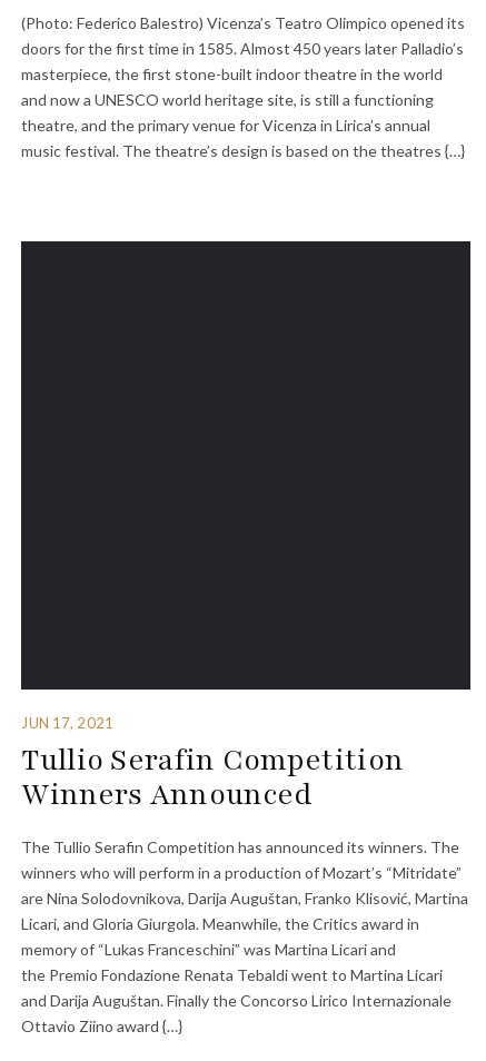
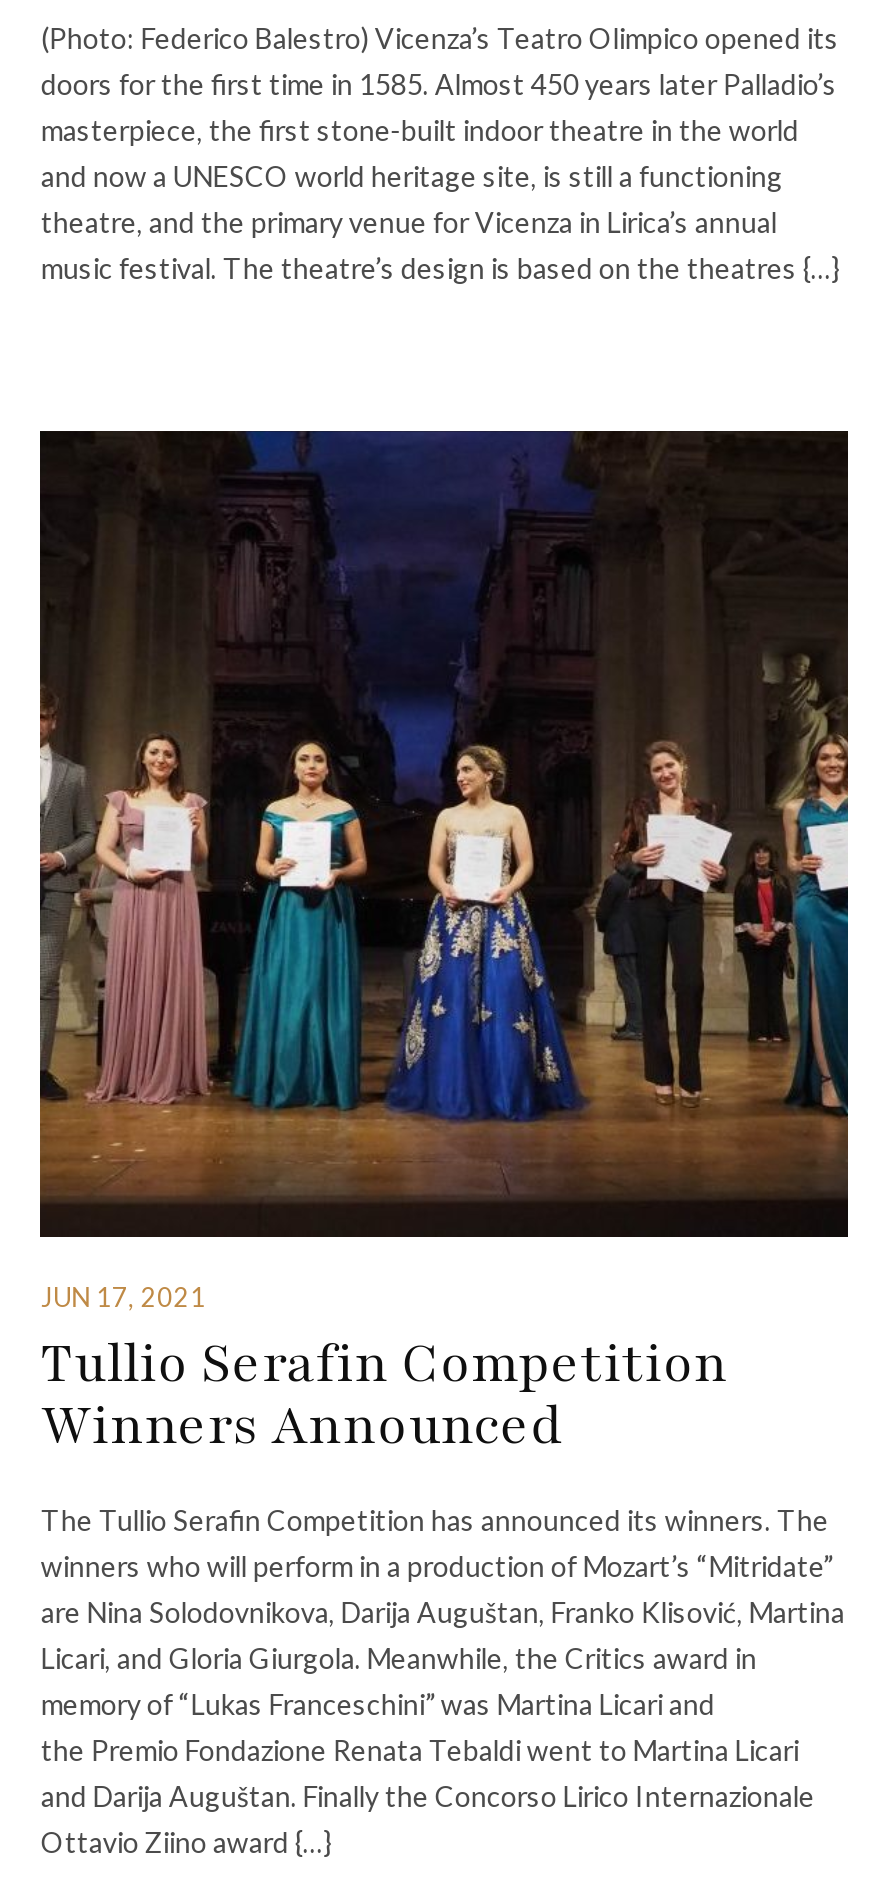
none -> [38,431,850,1233] [image]

